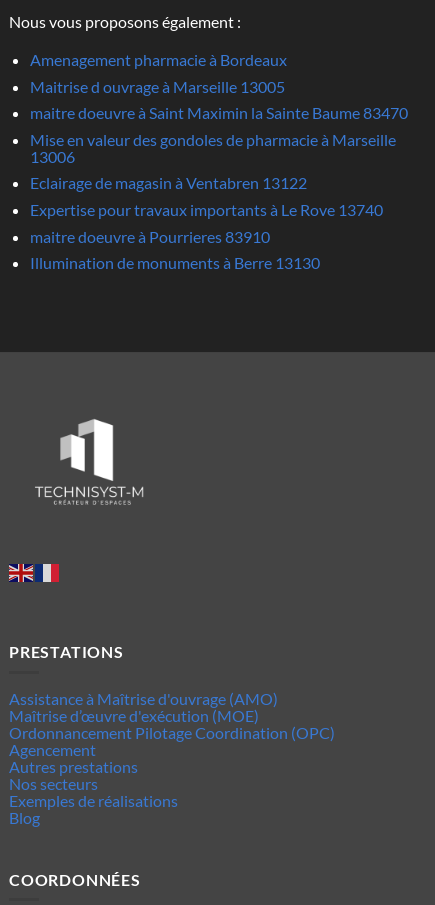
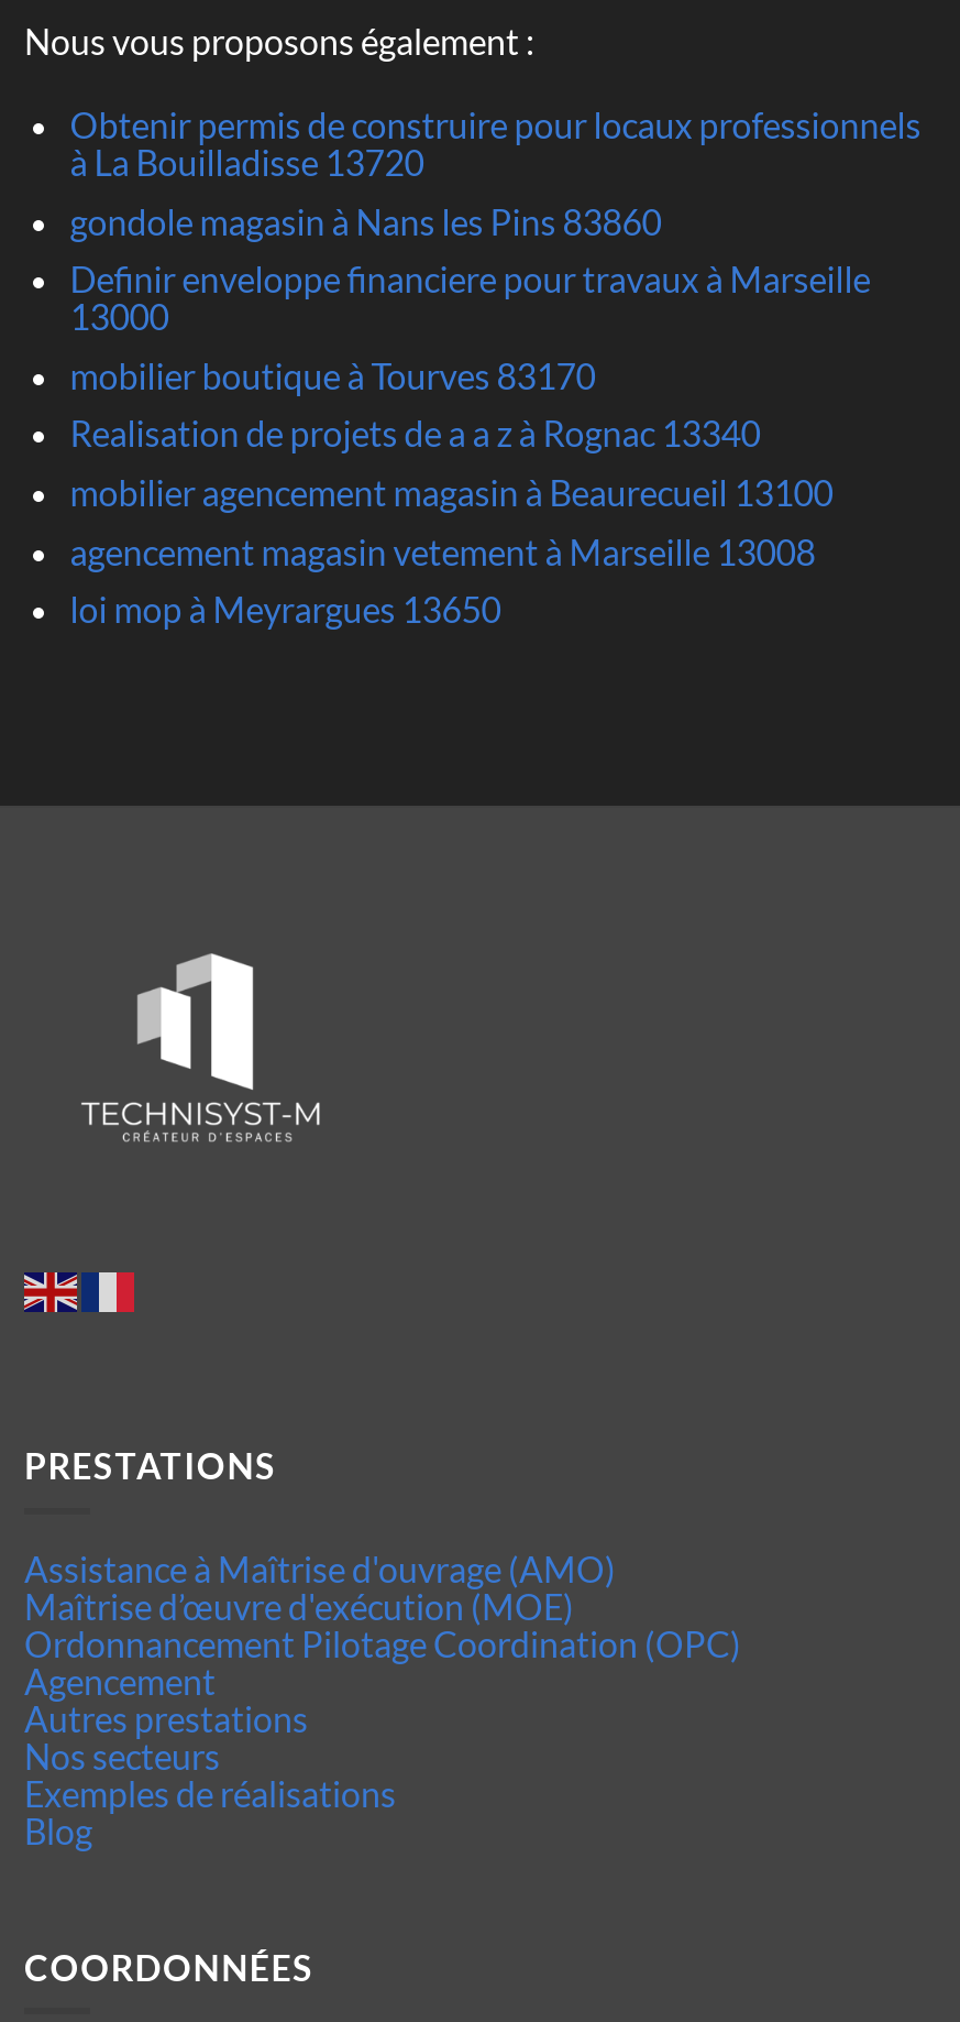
[30,50,408,272] Amenagement pharmacie à Bordeaux | Maitrise d ouvrage à Marseille 13005 | maitre doeuvre à Saint Maximin la Sainte Baume 83470 | Mise en valeur des gondoles de pharmacie à Marseille | 13006 | Eclairage de magasin à Ventabren 13122 | Expertise pour travaux importants à Le Rove 13740 | maitre doeuvre à Pourrieres 83910 | Illumination de monuments à Berre 13130 -> [70,103,921,630] Obtenir permis de construire pour locaux professionnels | à La Bouilladisse 13720 | gondole magasin à Nans les Pins 83860 | Definir enveloppe financiere pour travaux à Marseille | 13000 | mobilier boutique à Tourves 83170 | Realisation de projets de a a z à Rognac 13340 | mobilier agencement magasin à Beaurecueil 13100 | agencement magasin vetement à Marseille 13008 | loi mop à Meyrargues 13650

